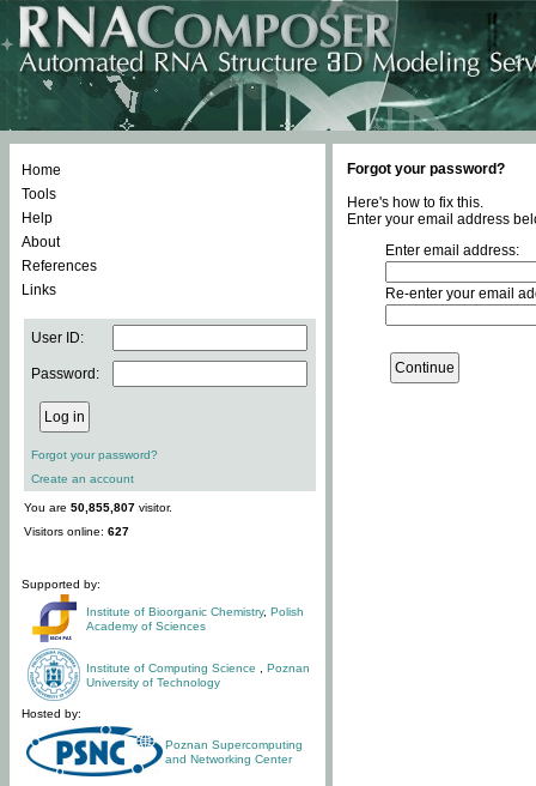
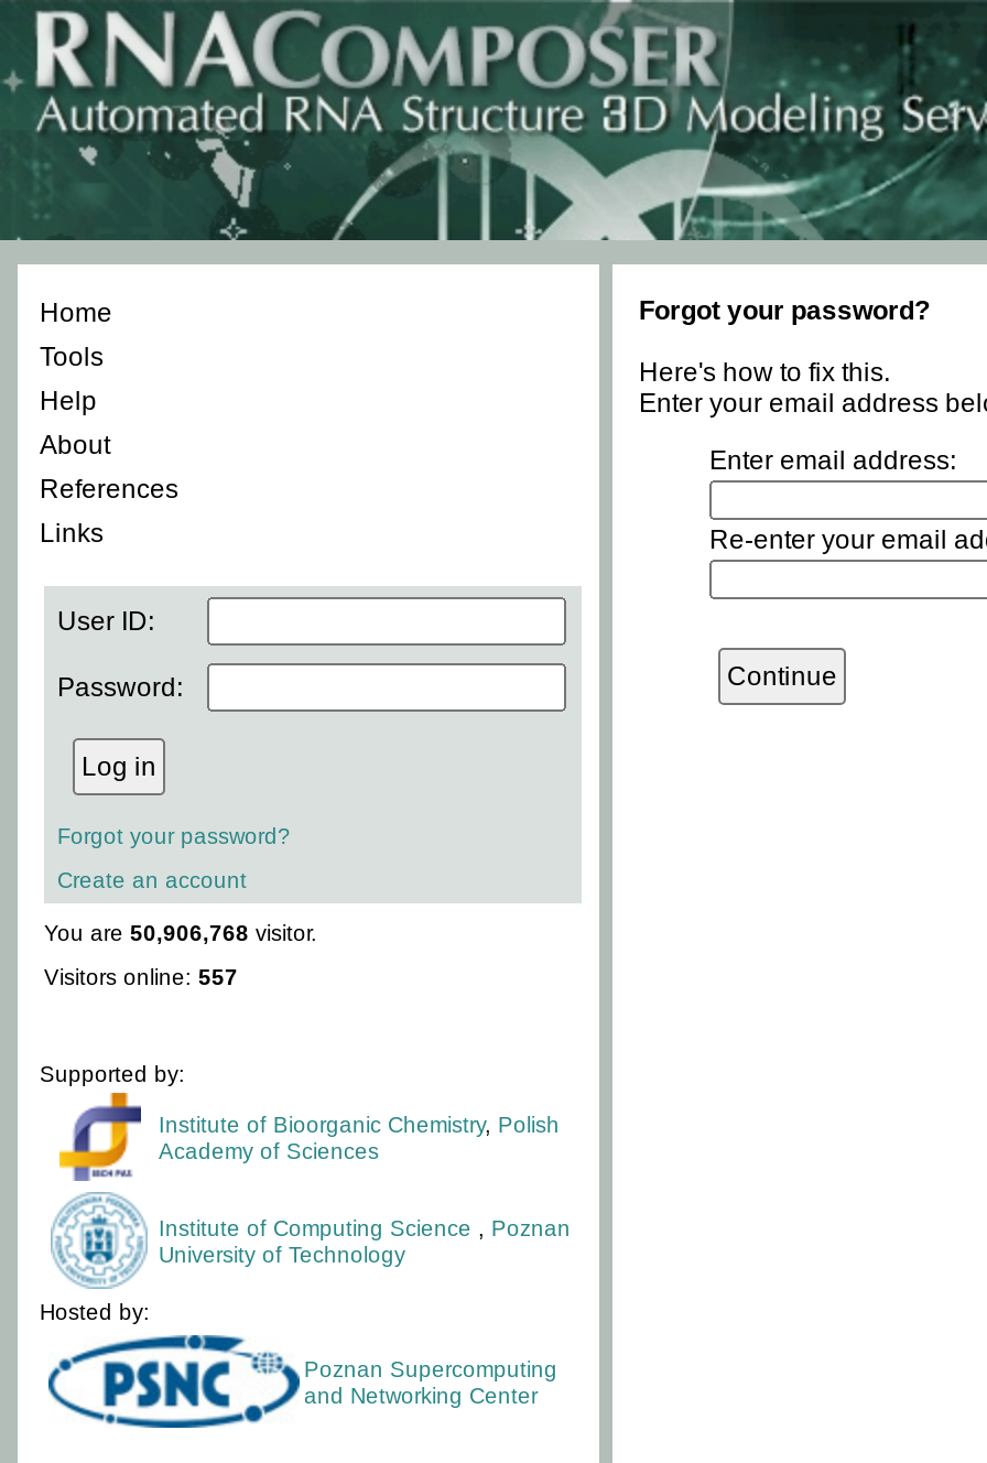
[24,501,172,514] You are 50,855,807 visitor. -> [44,921,317,945] You are 50,906,768 visitor.
[24,525,129,538] Visitors online: 627 -> [44,965,238,989] Visitors online: 557

